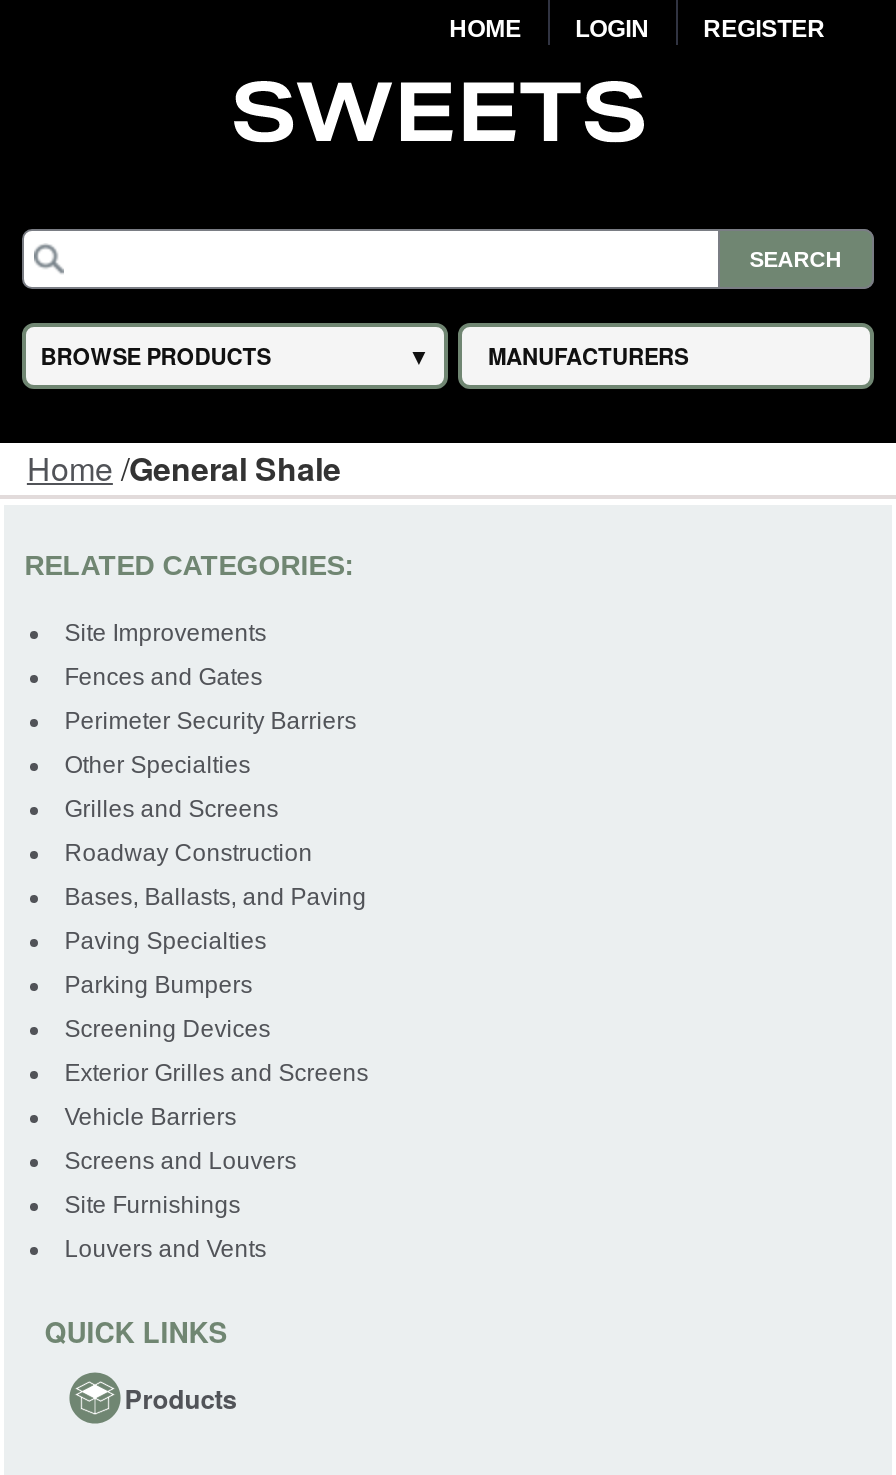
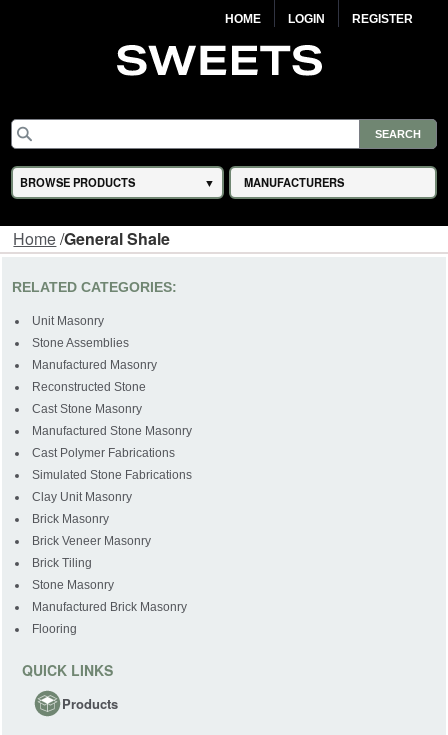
[64,619,266,647] Site Improvements -> [32,314,104,328] Unit Masonry
[64,663,262,691] Fences and Gates -> [32,336,129,350] Stone Assemblies
[64,707,356,735] Perimeter Security Barriers -> [32,358,157,372] Manufactured Masonry
[64,751,250,779] Other Specialties -> [32,380,146,394] Reconstructed Stone
[64,795,278,823] Grilles and Screens -> [32,402,142,416] Cast Stone Masonry
[64,839,312,867] Roadway Construction -> [32,424,192,438] Manufactured Stone Masonry
[64,883,366,911] Bases, Ballasts, and Paving -> [32,446,175,460] Cast Polymer Fabrications
[64,927,266,955] Paving Specialties -> [32,468,192,482] Simulated Stone Fabrications
[64,971,252,999] Parking Bumpers -> [32,490,132,504] Clay Unit Masonry
[64,1015,270,1043] Screening Devices -> [32,512,109,526] Brick Masonry
[64,1059,368,1087] Exterior Grilles and Screens -> [32,534,151,548] Brick Veneer Masonry
[64,1103,236,1131] Vehicle Barriers -> [32,556,92,570] Brick Tiling
[64,1147,296,1175] Screens and Louvers -> [32,578,114,592] Stone Masonry
[64,1191,240,1219] Site Furnishings -> [32,600,187,614] Manufactured Brick Masonry
[64,1235,266,1263] Louvers and Vents -> [32,622,77,636] Flooring

